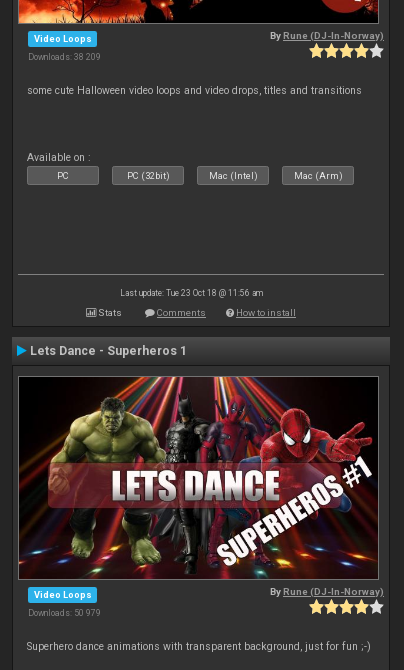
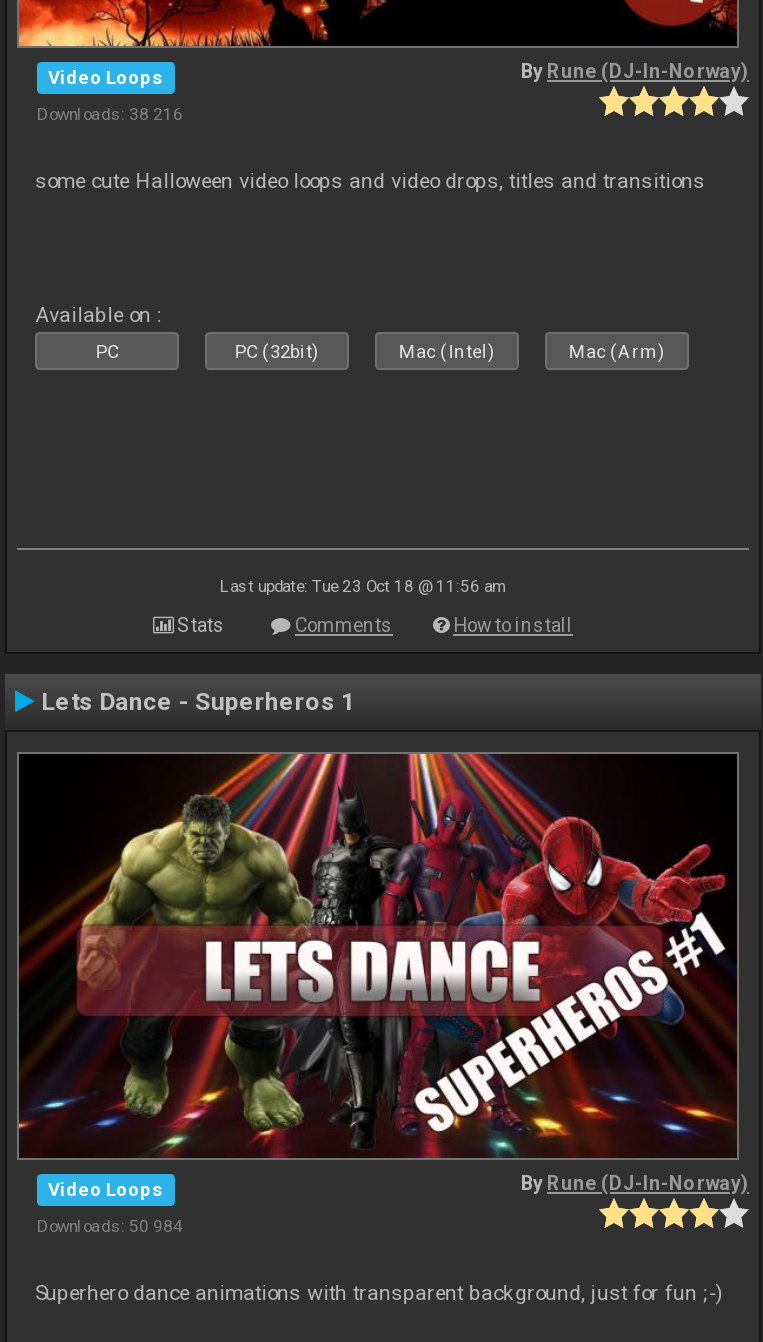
[28,52,101,62] Downloads: 38 209 -> [37,103,183,123] Downloads: 38 216
[28,608,101,618] Downloads: 50 979 -> [37,1215,183,1235] Downloads: 50 984

